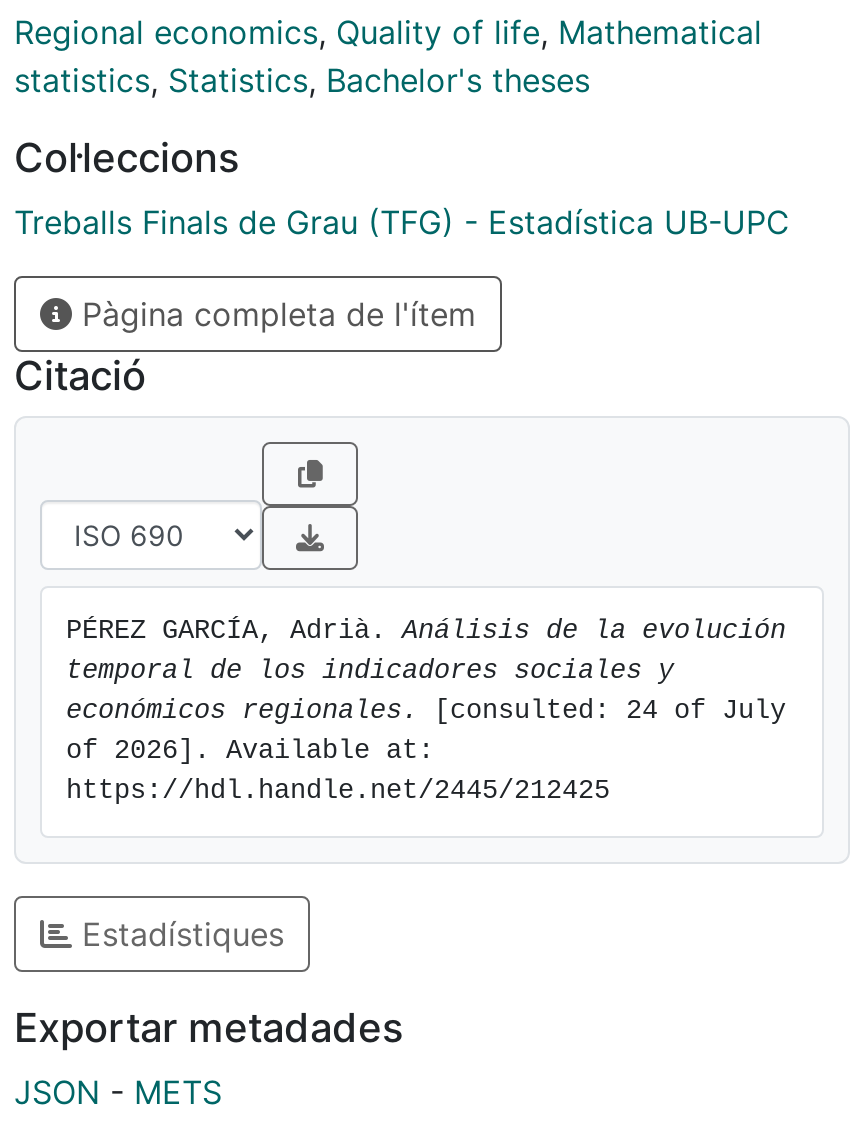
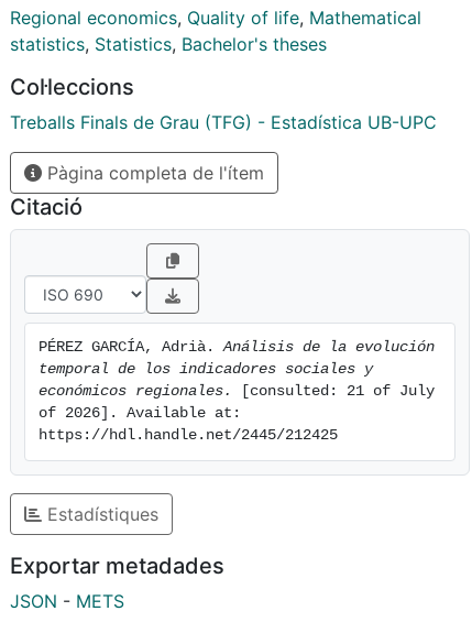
[66,696,786,726] económicos regionales. [consulted: 24 of July -> [39,383,435,400] económicos regionales. [consulted: 21 of July

